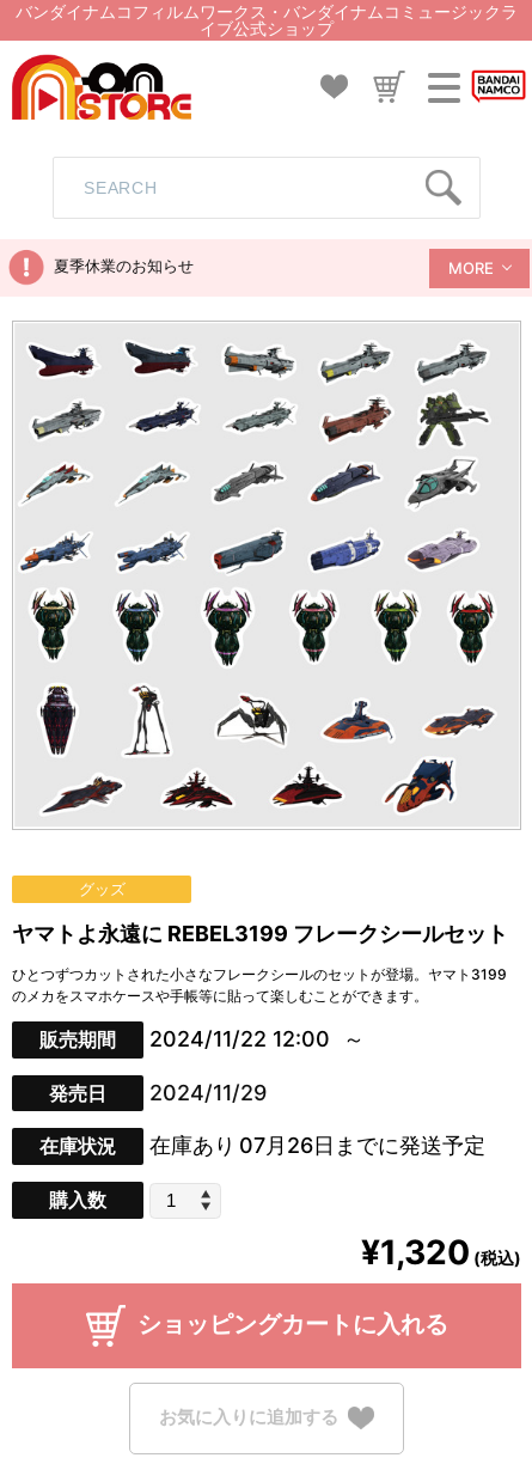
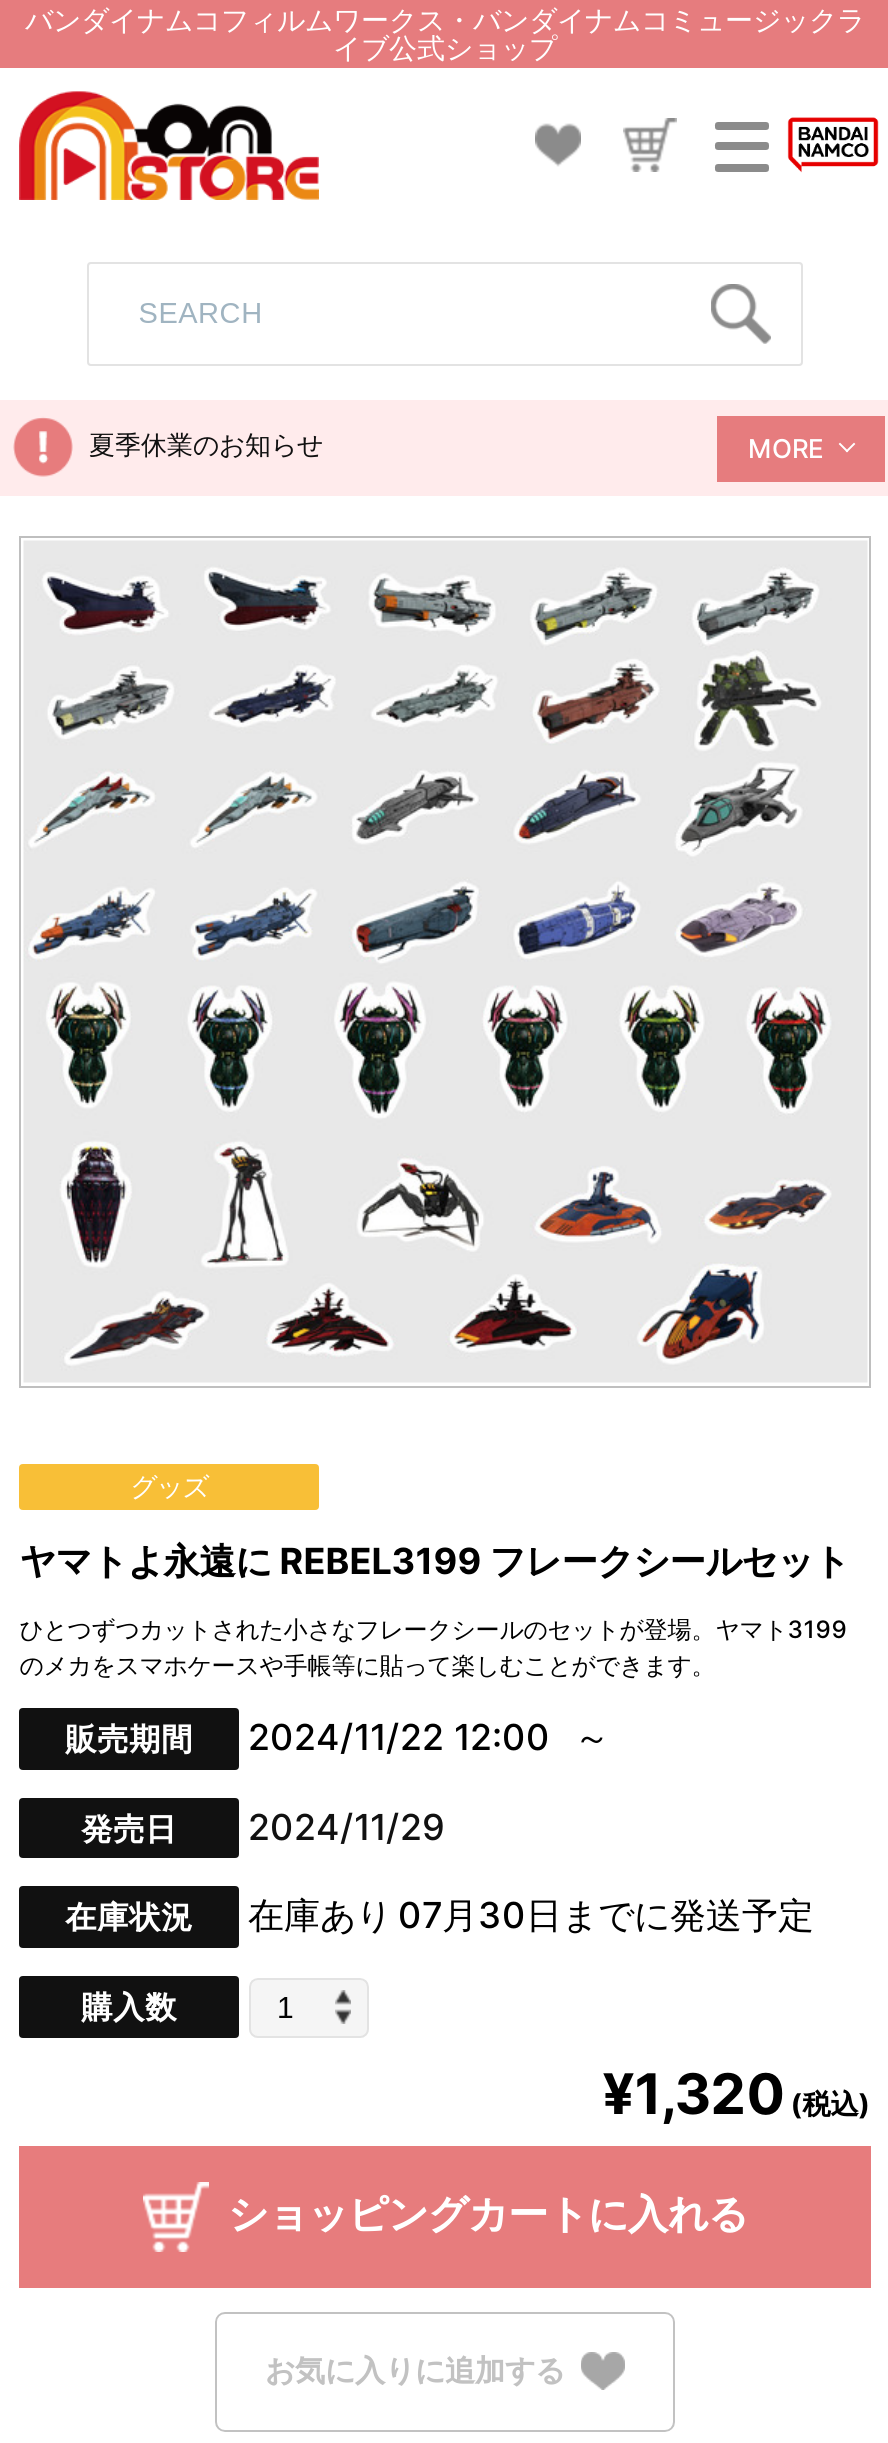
[149,1133,485,1158] 在庫あり 07月26日までに発送予定 -> [248,1894,814,1936] 在庫あり 07月30日までに発送予定

